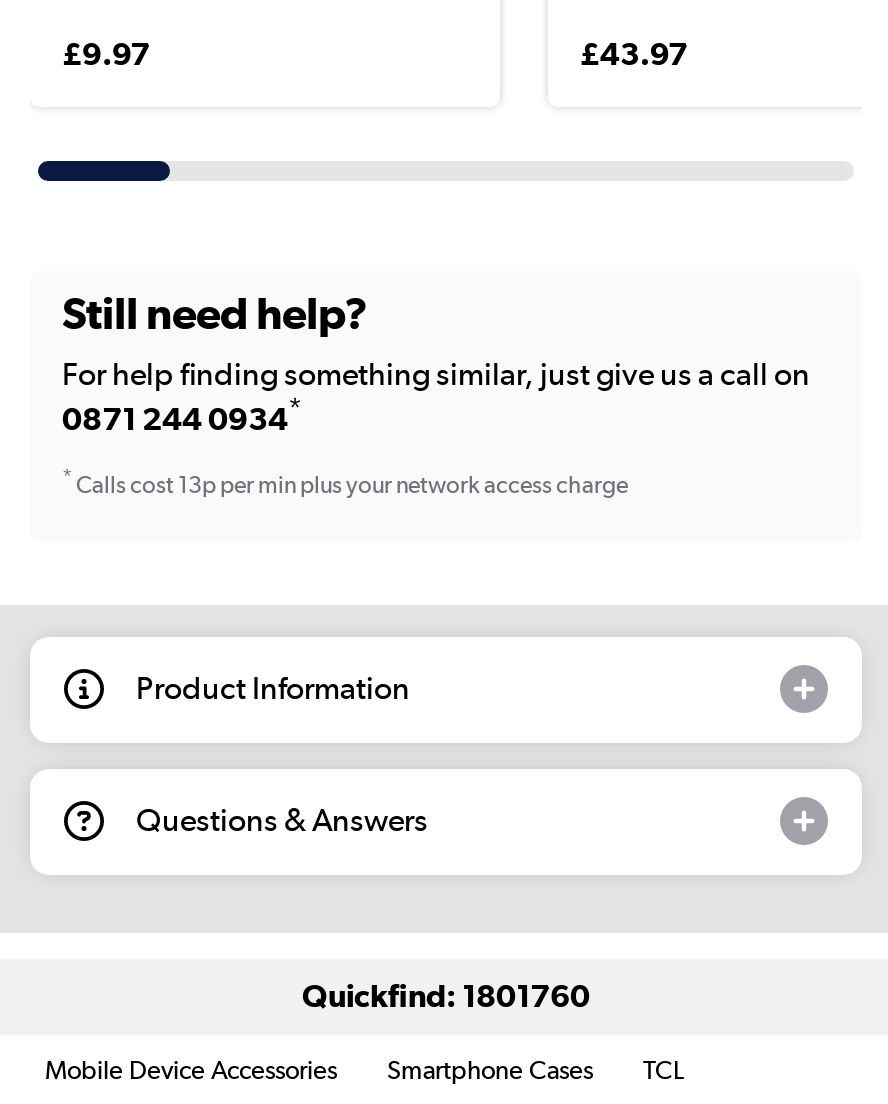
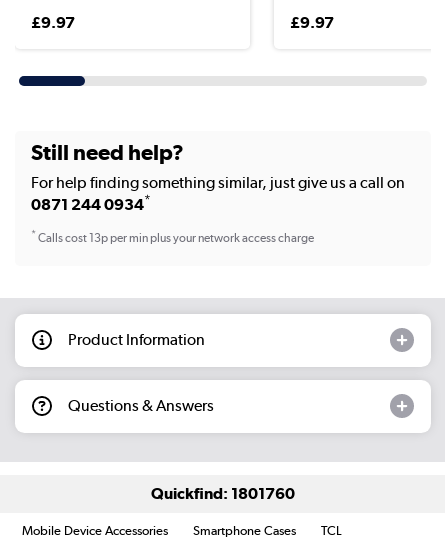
[580,36,688,74] £43.97 -> [290,13,334,32] £9.97

